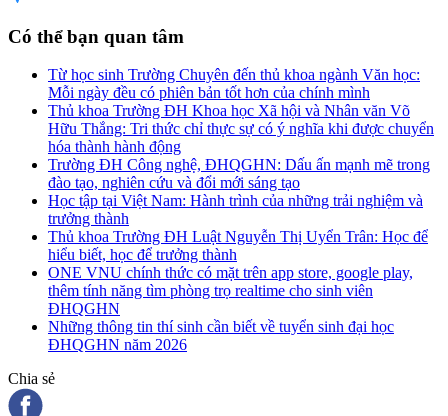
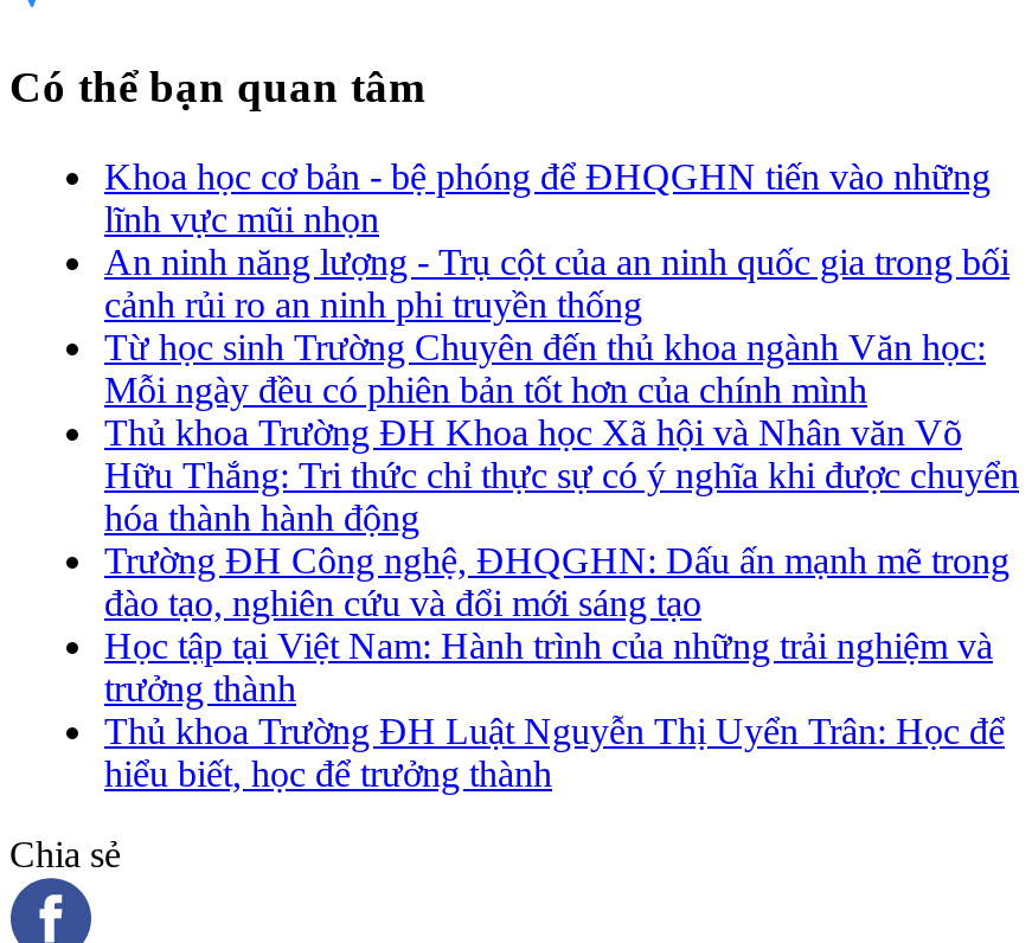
none -> [104,157,1009,325] Khoa học cơ bản - bệ phóng để ĐHQGHN tiến vào những | lĩnh vực mũi nhọn | An ninh năng lượng - Trụ cột của an ninh quốc gia trong bối | cảnh rủi ro an ninh phi truyền thống
moved [48,66,434,263] -> [104,327,1019,794]: Từ học sinh Trường Chuyên đến thủ khoa ngành Văn học: | Mỗi ngày đều có phiên bản tốt hơn của chính mình | Thủ khoa Trường ĐH Khoa học Xã hội và Nhân văn Võ | ... | Thủ khoa Trường ĐH Luật Nguyễn Thị Uyển Trân: Học để | hiểu biết, học để trưởng thành
[48,264,413,353] ONE VNU chính thức có mặt trên app store, google play, | thêm tính năng tìm phòng trọ realtime cho sinh viên | ĐHQGHN | Những thông tin thí sinh cần biết về tuyển sinh đại học | ĐHQGHN năm 2026 -> none

